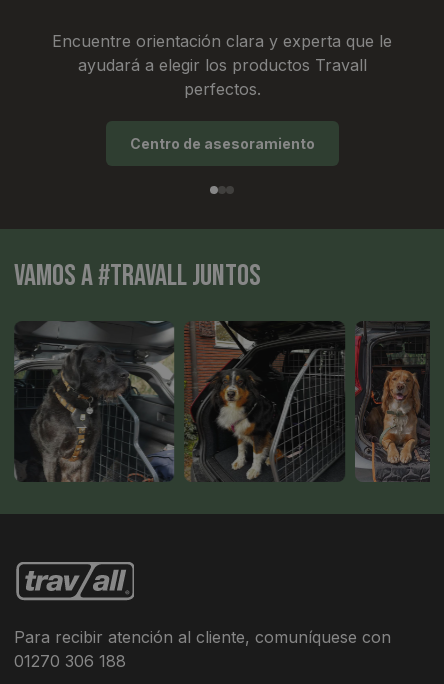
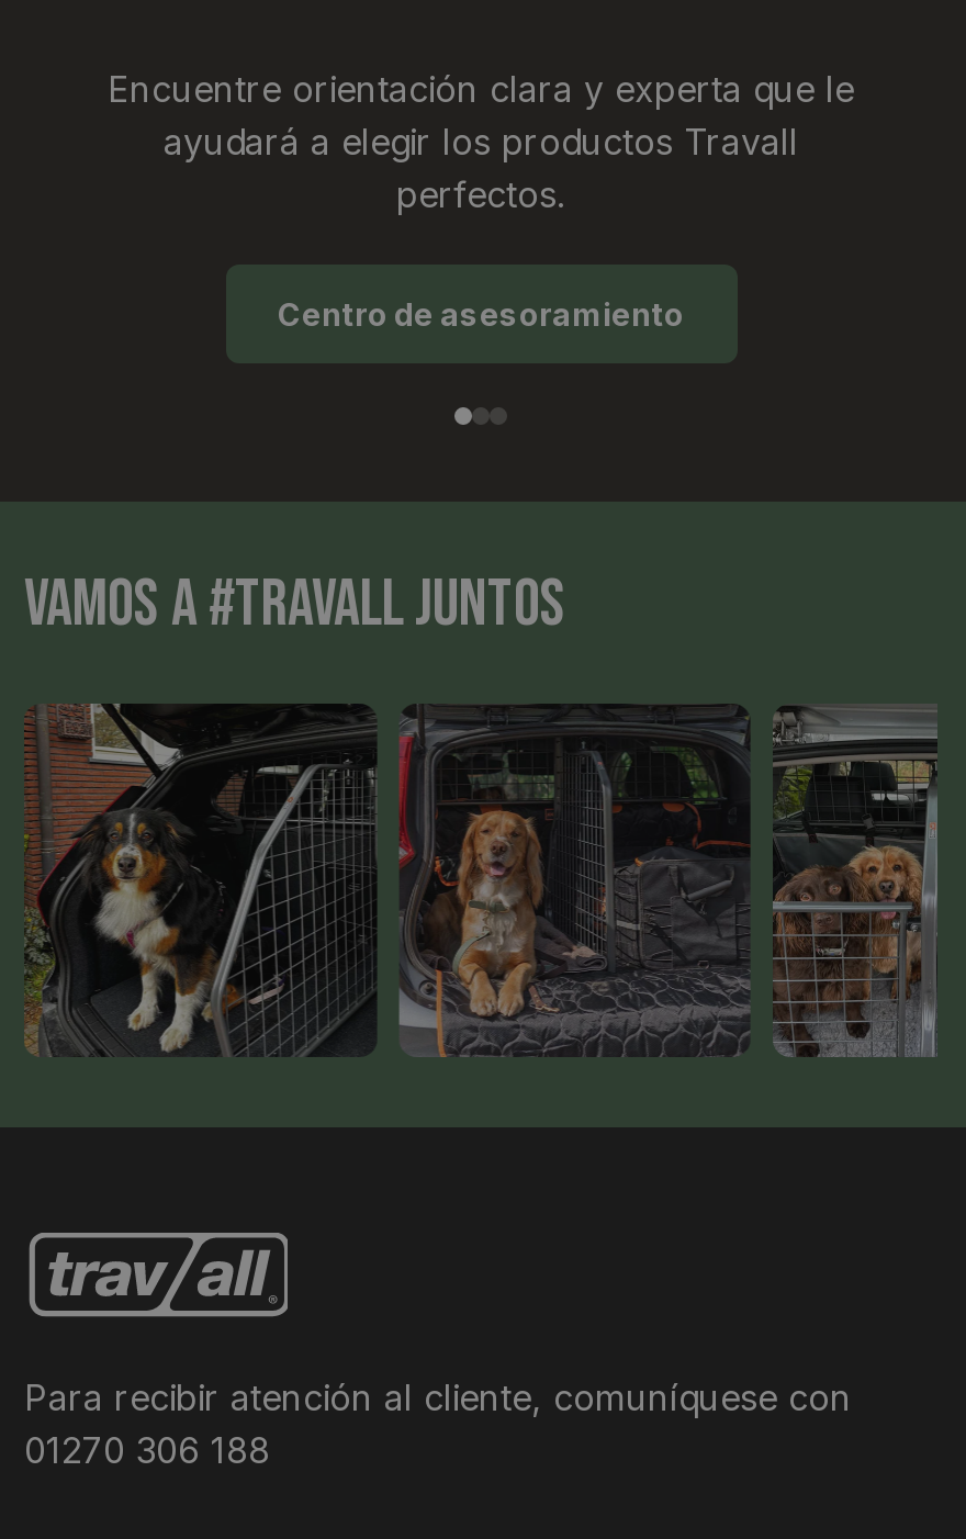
[13,320,175,483] [image] -> [24,701,378,1057] [image]
[184,320,346,482] [image] -> [397,704,751,1059] [image]
[354,320,431,483] [image] -> [771,704,940,1059] [image]

